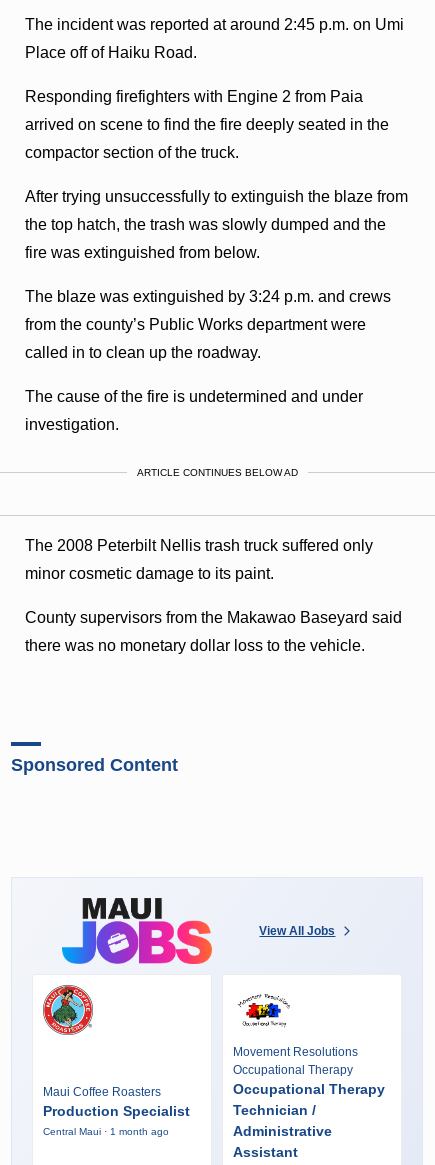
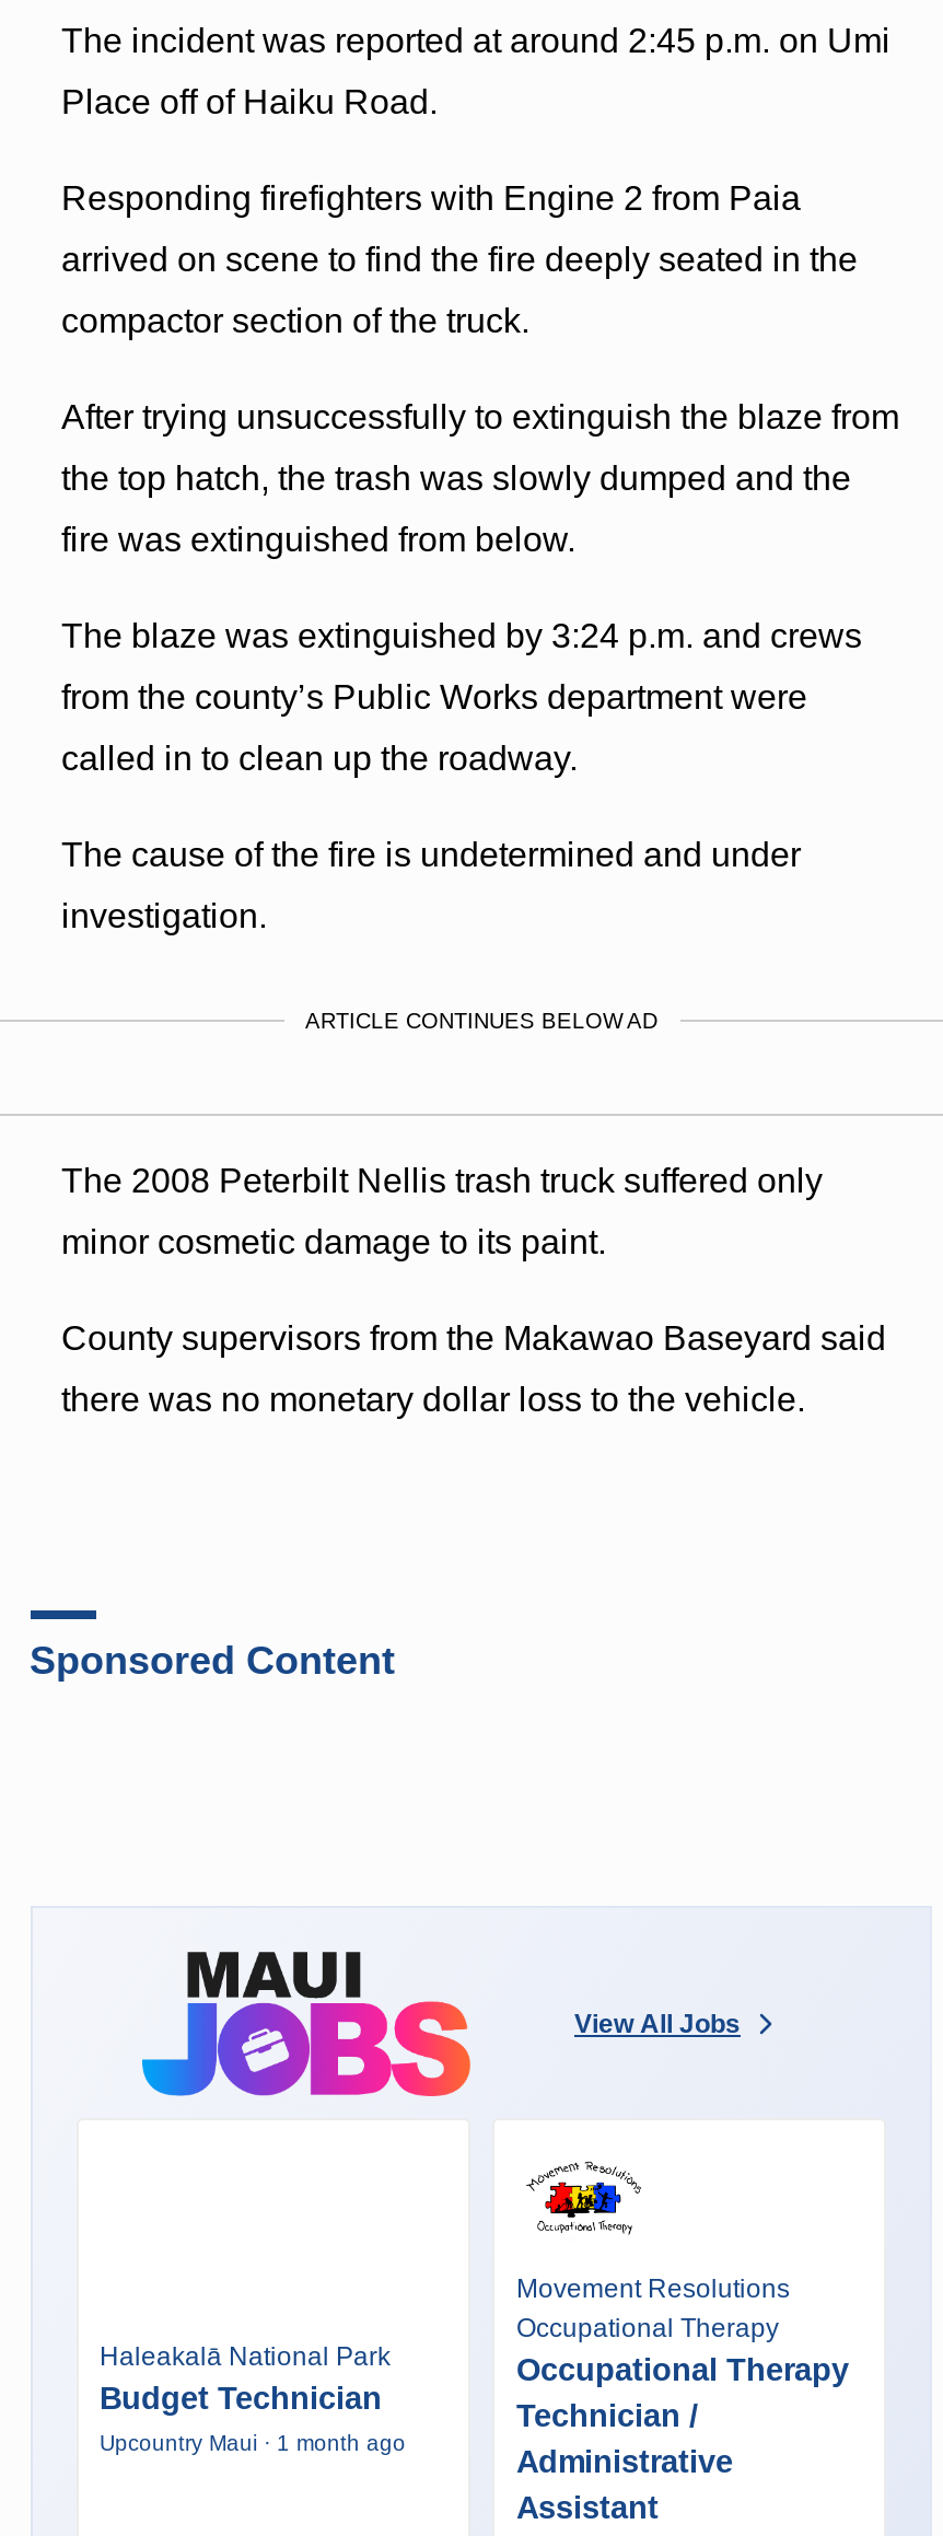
[42,984,94,1036] [image] -> none
[42,1085,189,1137] Maui Coffee Roasters | Production Specialist | Central Maui · 1 month ago -> [100,2341,406,2455] Haleakalā National Park | Budget Technician | Upcountry Maui · 1 month ago

